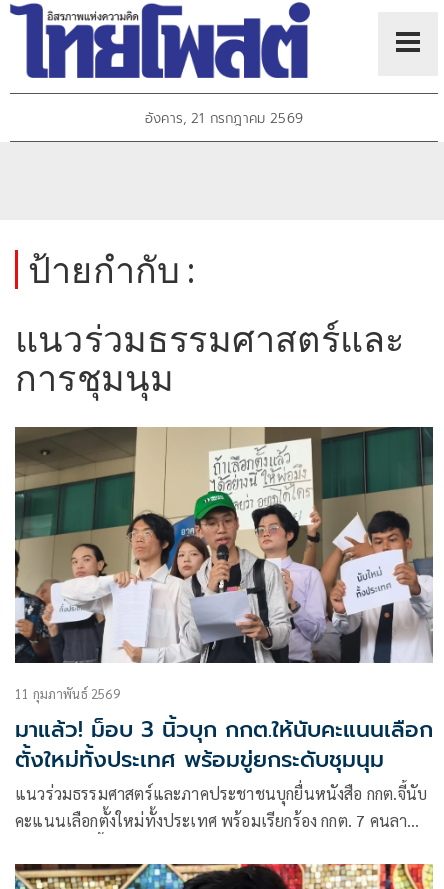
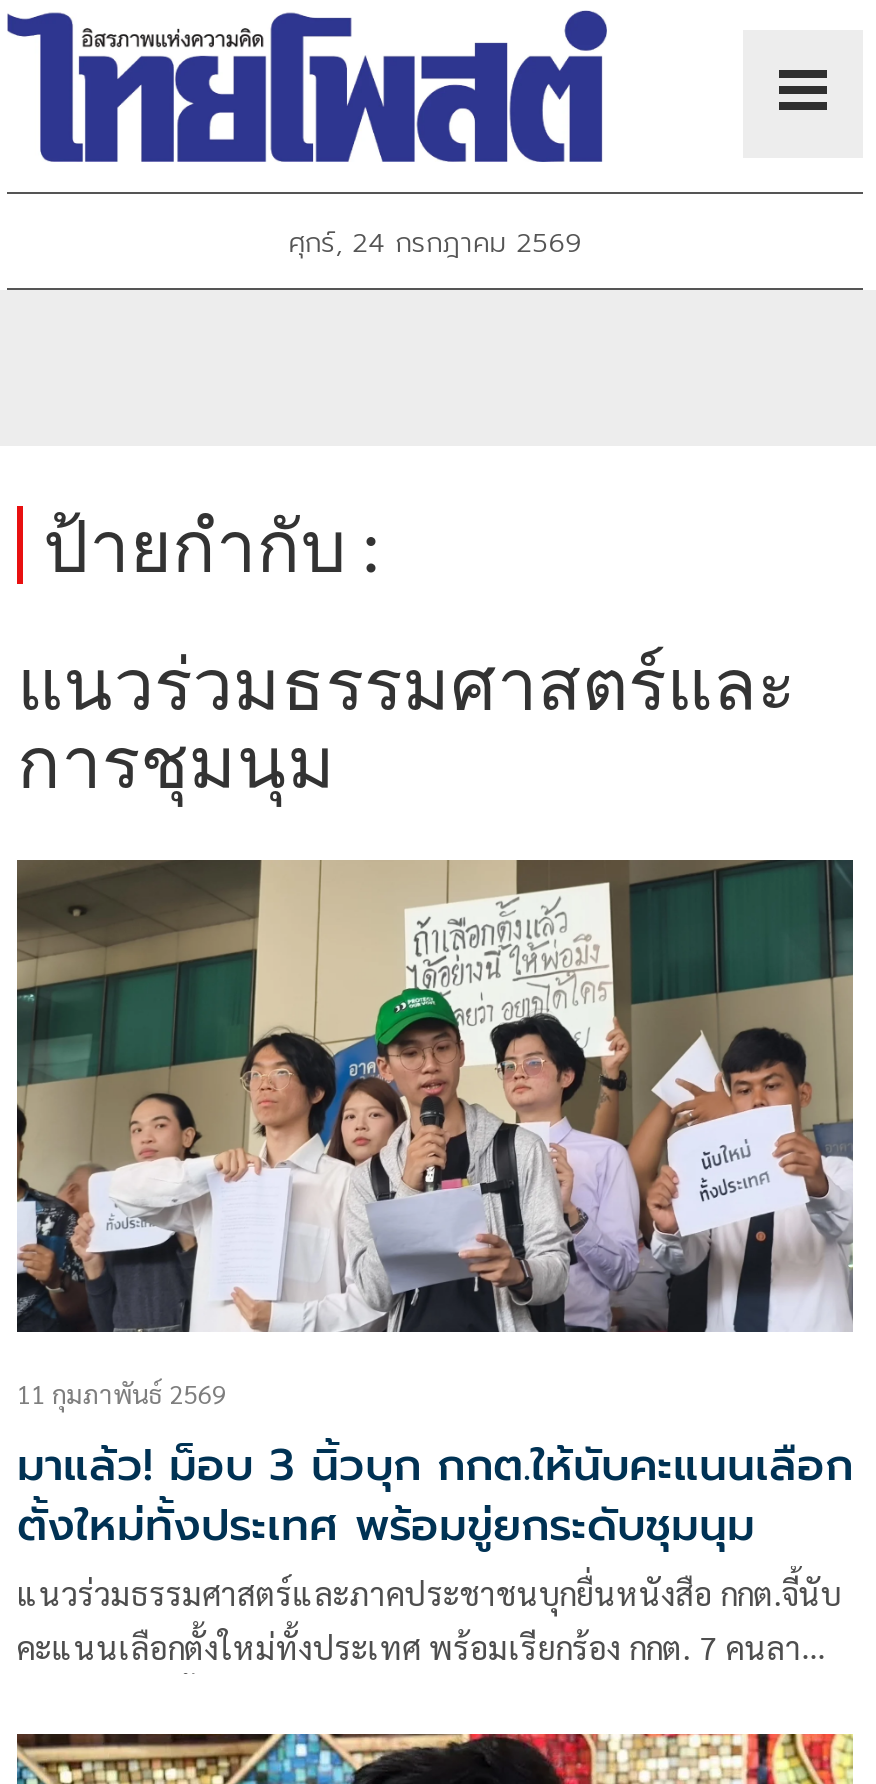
[145,108,303,129] อังคาร, 21 กรกฎาคม 2569 -> [288,223,582,265] ศุกร์, 24 กรกฎาคม 2569

